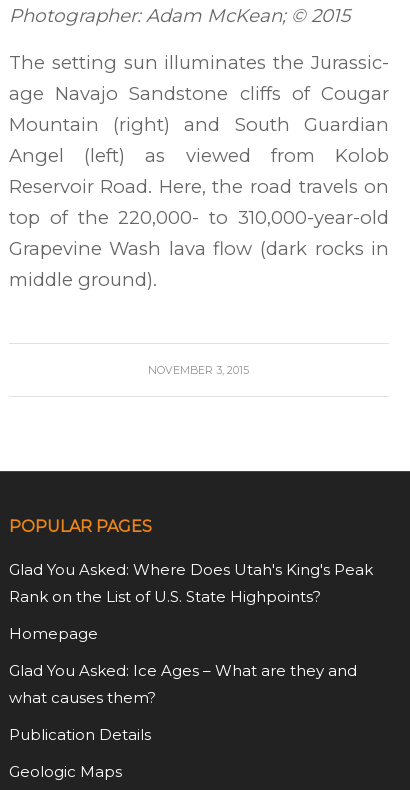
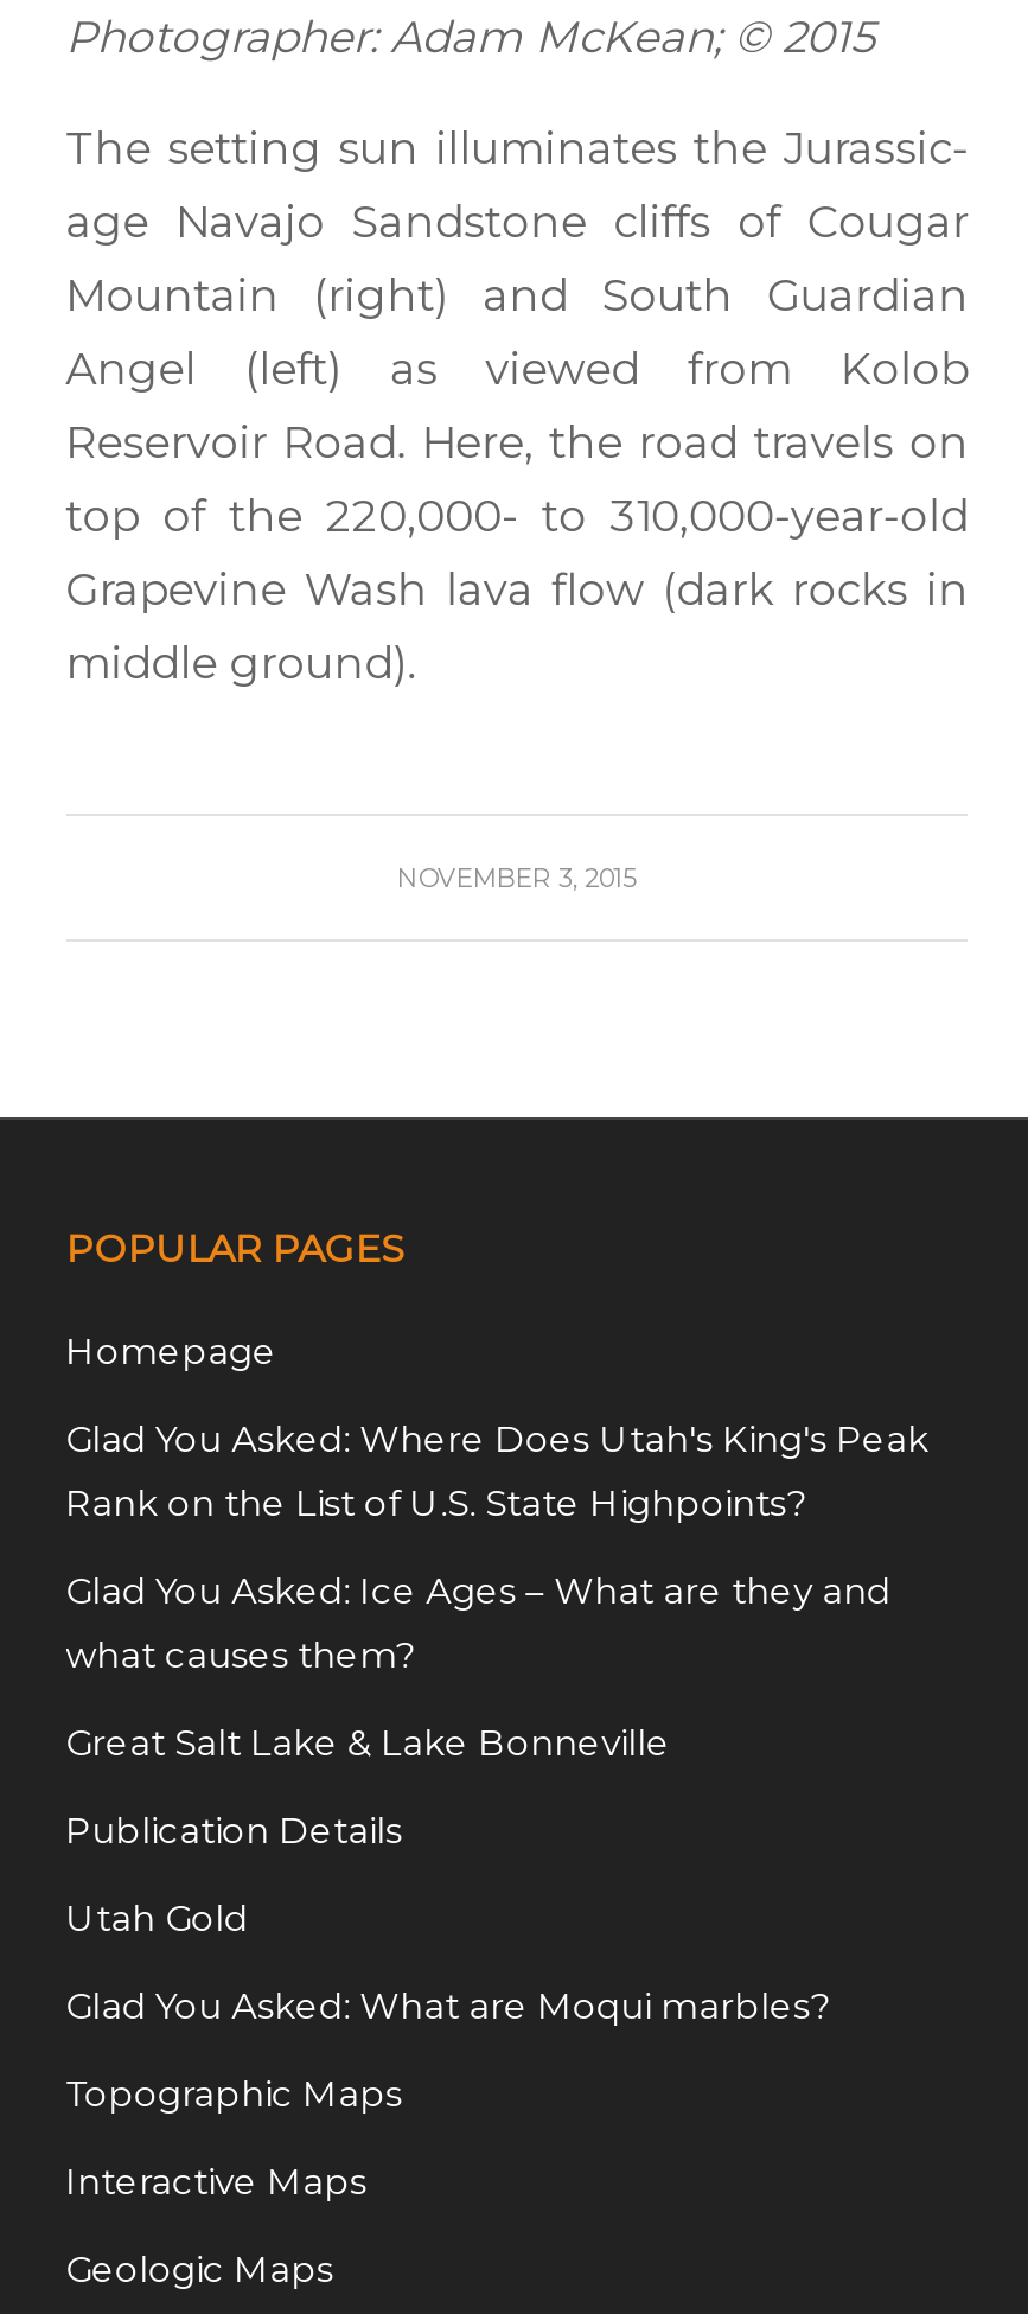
moved [9,624,98,643] -> [65,1329,277,1374]: Homepage
none -> [65,1720,670,1766] Great Salt Lake & Lake Bonneville
none -> [65,1896,829,2204] Utah Gold | Glad You Asked: What are Moqui marbles? | Topographic Maps | Interactive Maps

